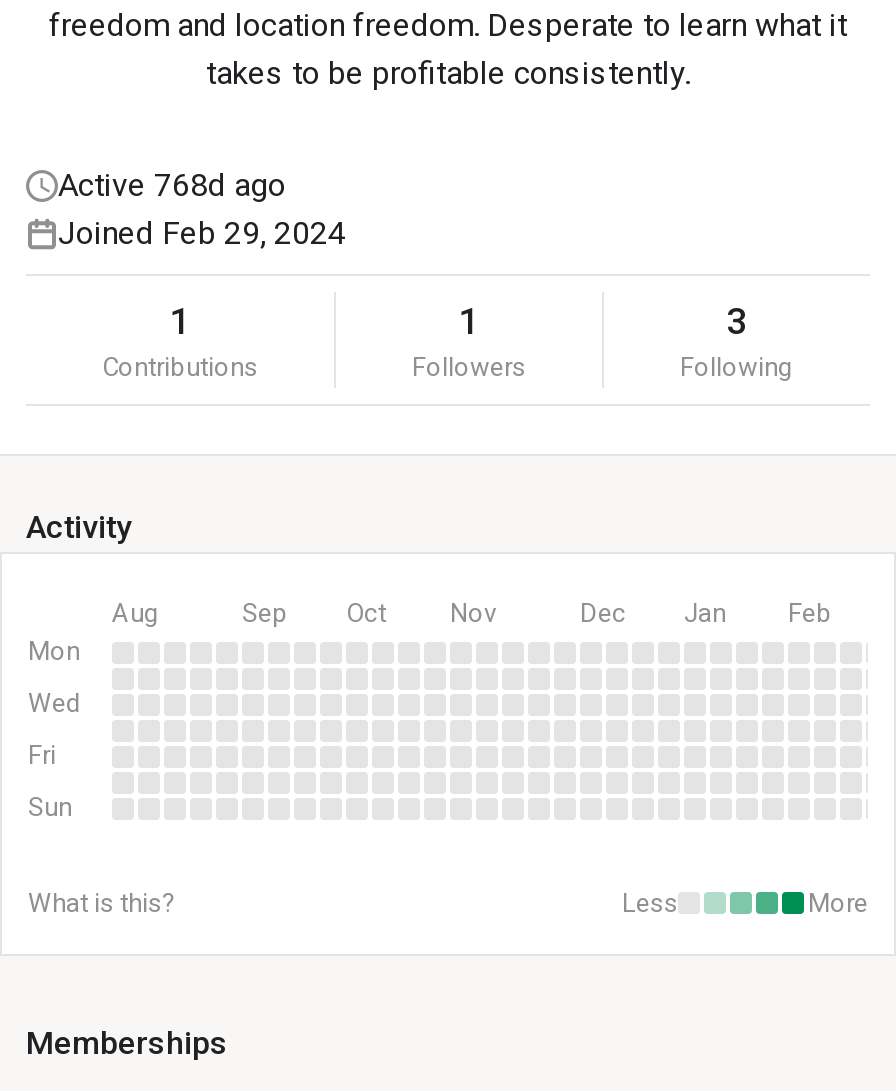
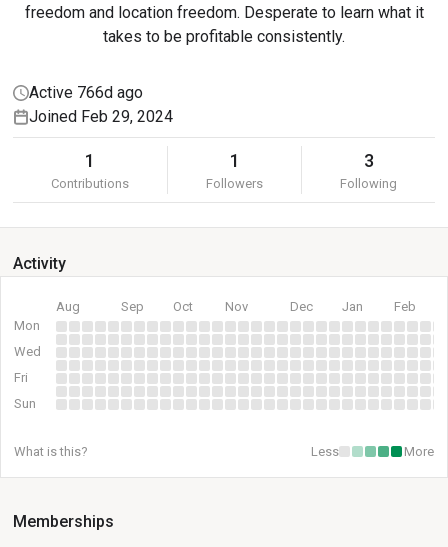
[58,166,286,204] Active 768d ago -> [29,83,143,102] Active 766d ago

